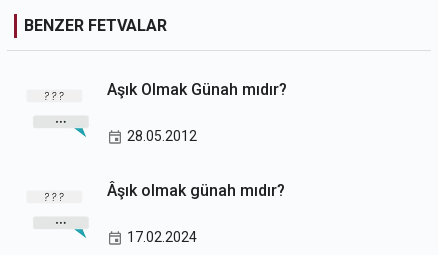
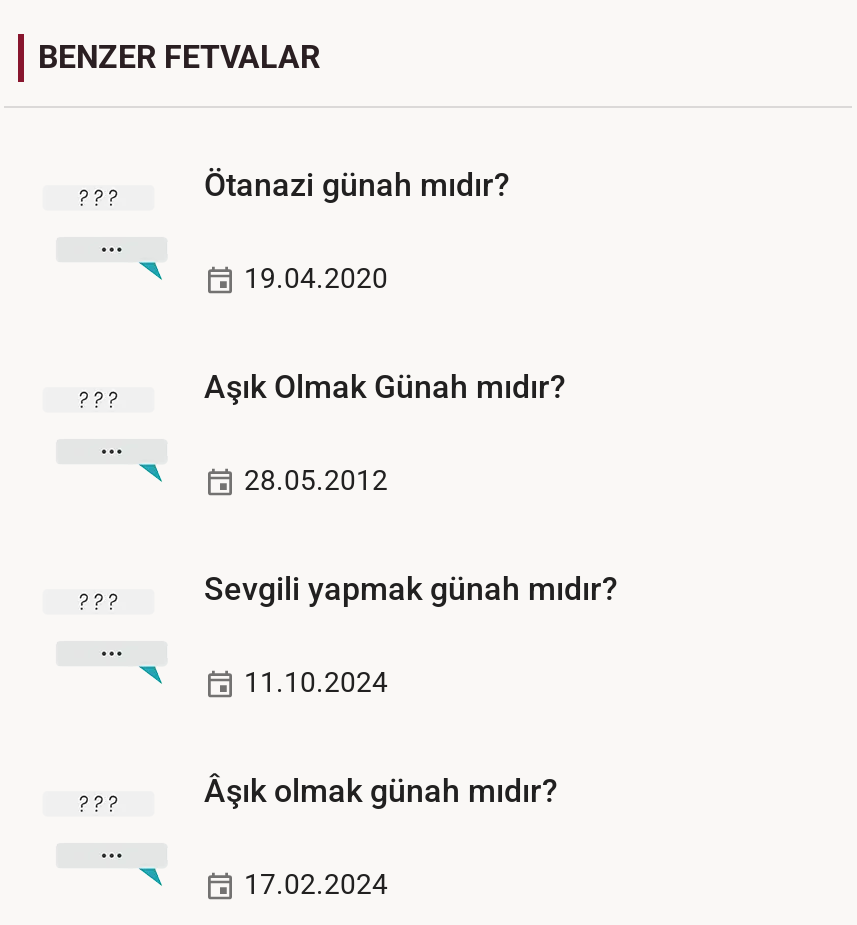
none -> [204,166,510,294] Ötanazi günah mıdır? | 19.04.2020
none -> [204,570,618,698] Sevgili yapmak günah mıdır? | 11.10.2024

